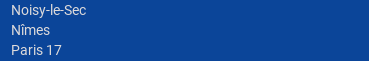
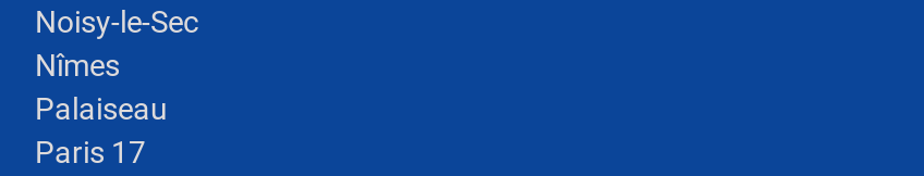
none -> [35,91,168,126] Palaiseau

